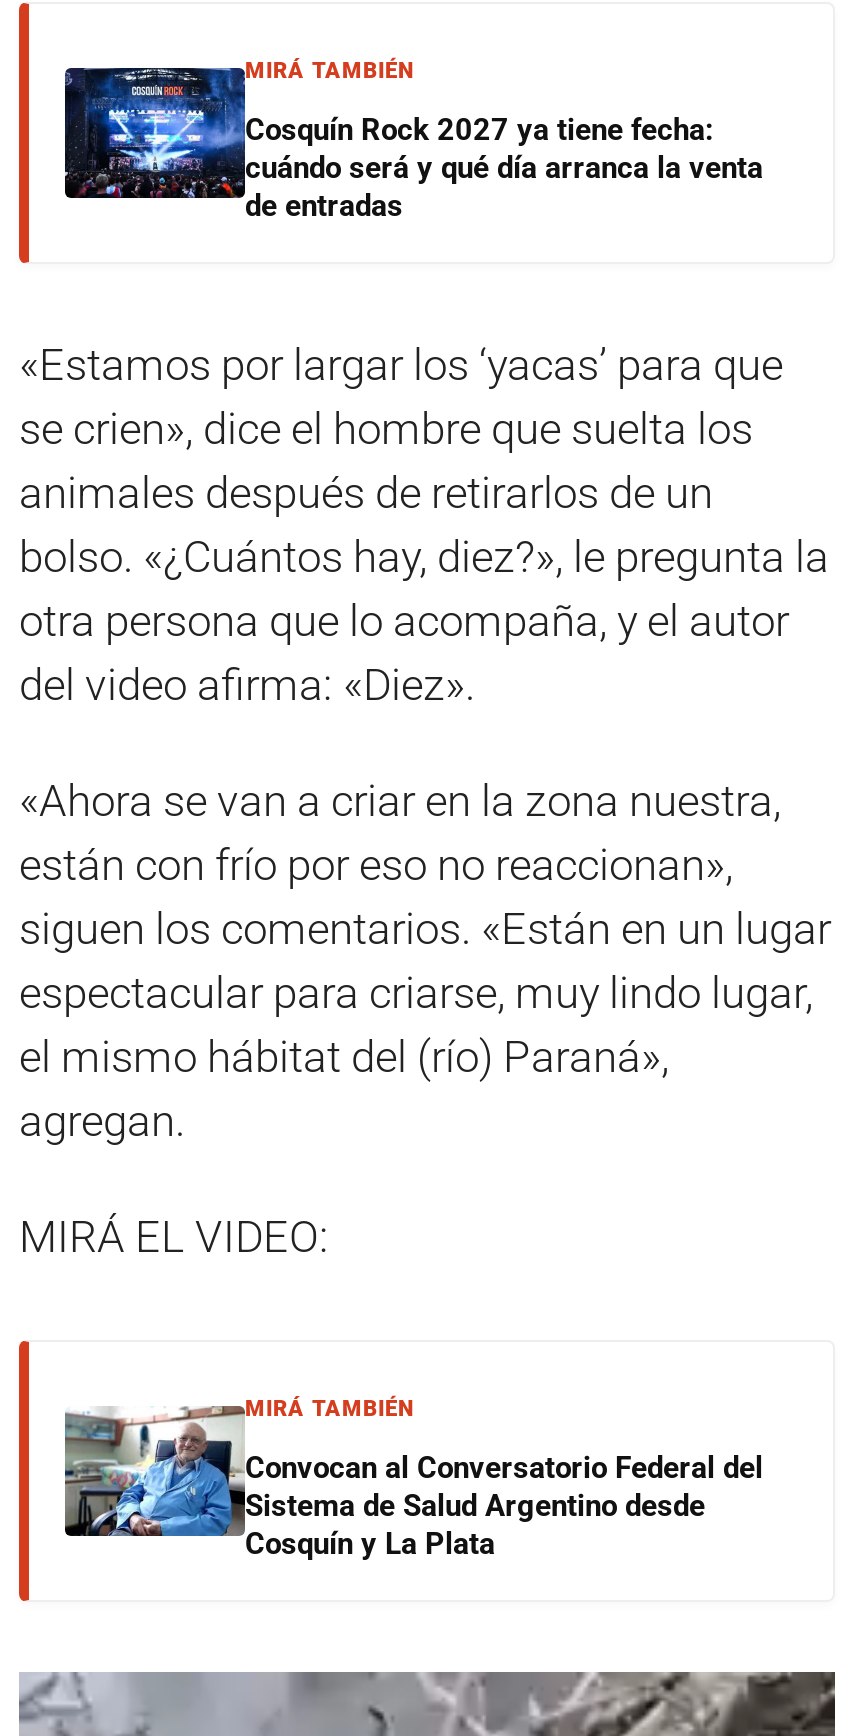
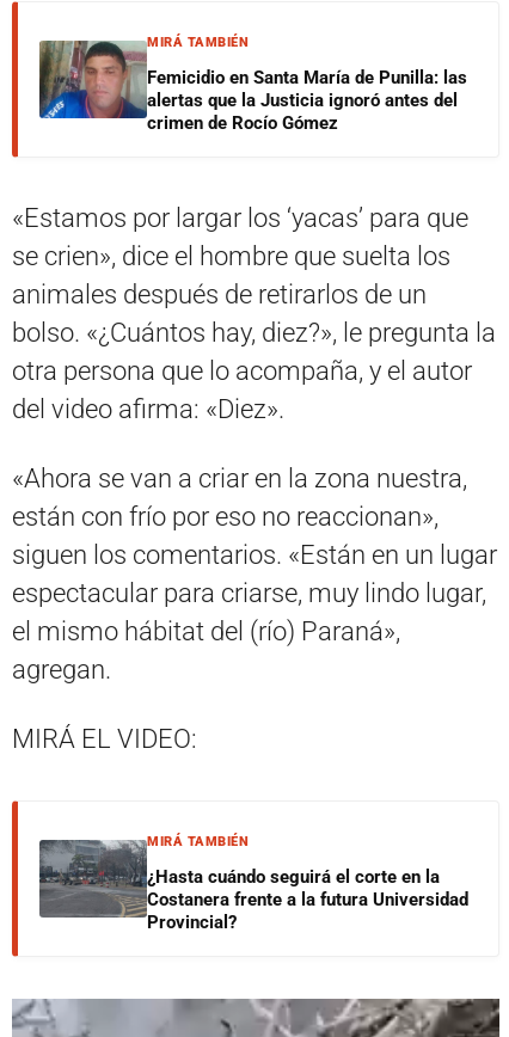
[63,66,763,224] [image] | Cosquín Rock 2027 ya tiene fecha: | cuándo será y qué día arranca la venta | de entradas -> [38,39,467,134] [image] | Femicidio en Santa María de Punilla: las | alertas que la Justicia ignoró antes del | crimen de Rocío Gómez
[65,1406,763,1562] [image] | Convocan al Conversatorio Federal del | Sistema de Salud Argentino desde | Cosquín y La Plata -> [38,839,468,933] [image] | ¿Hasta cuándo seguirá el corte en la | Costanera frente a la futura Universidad | Provincial?

